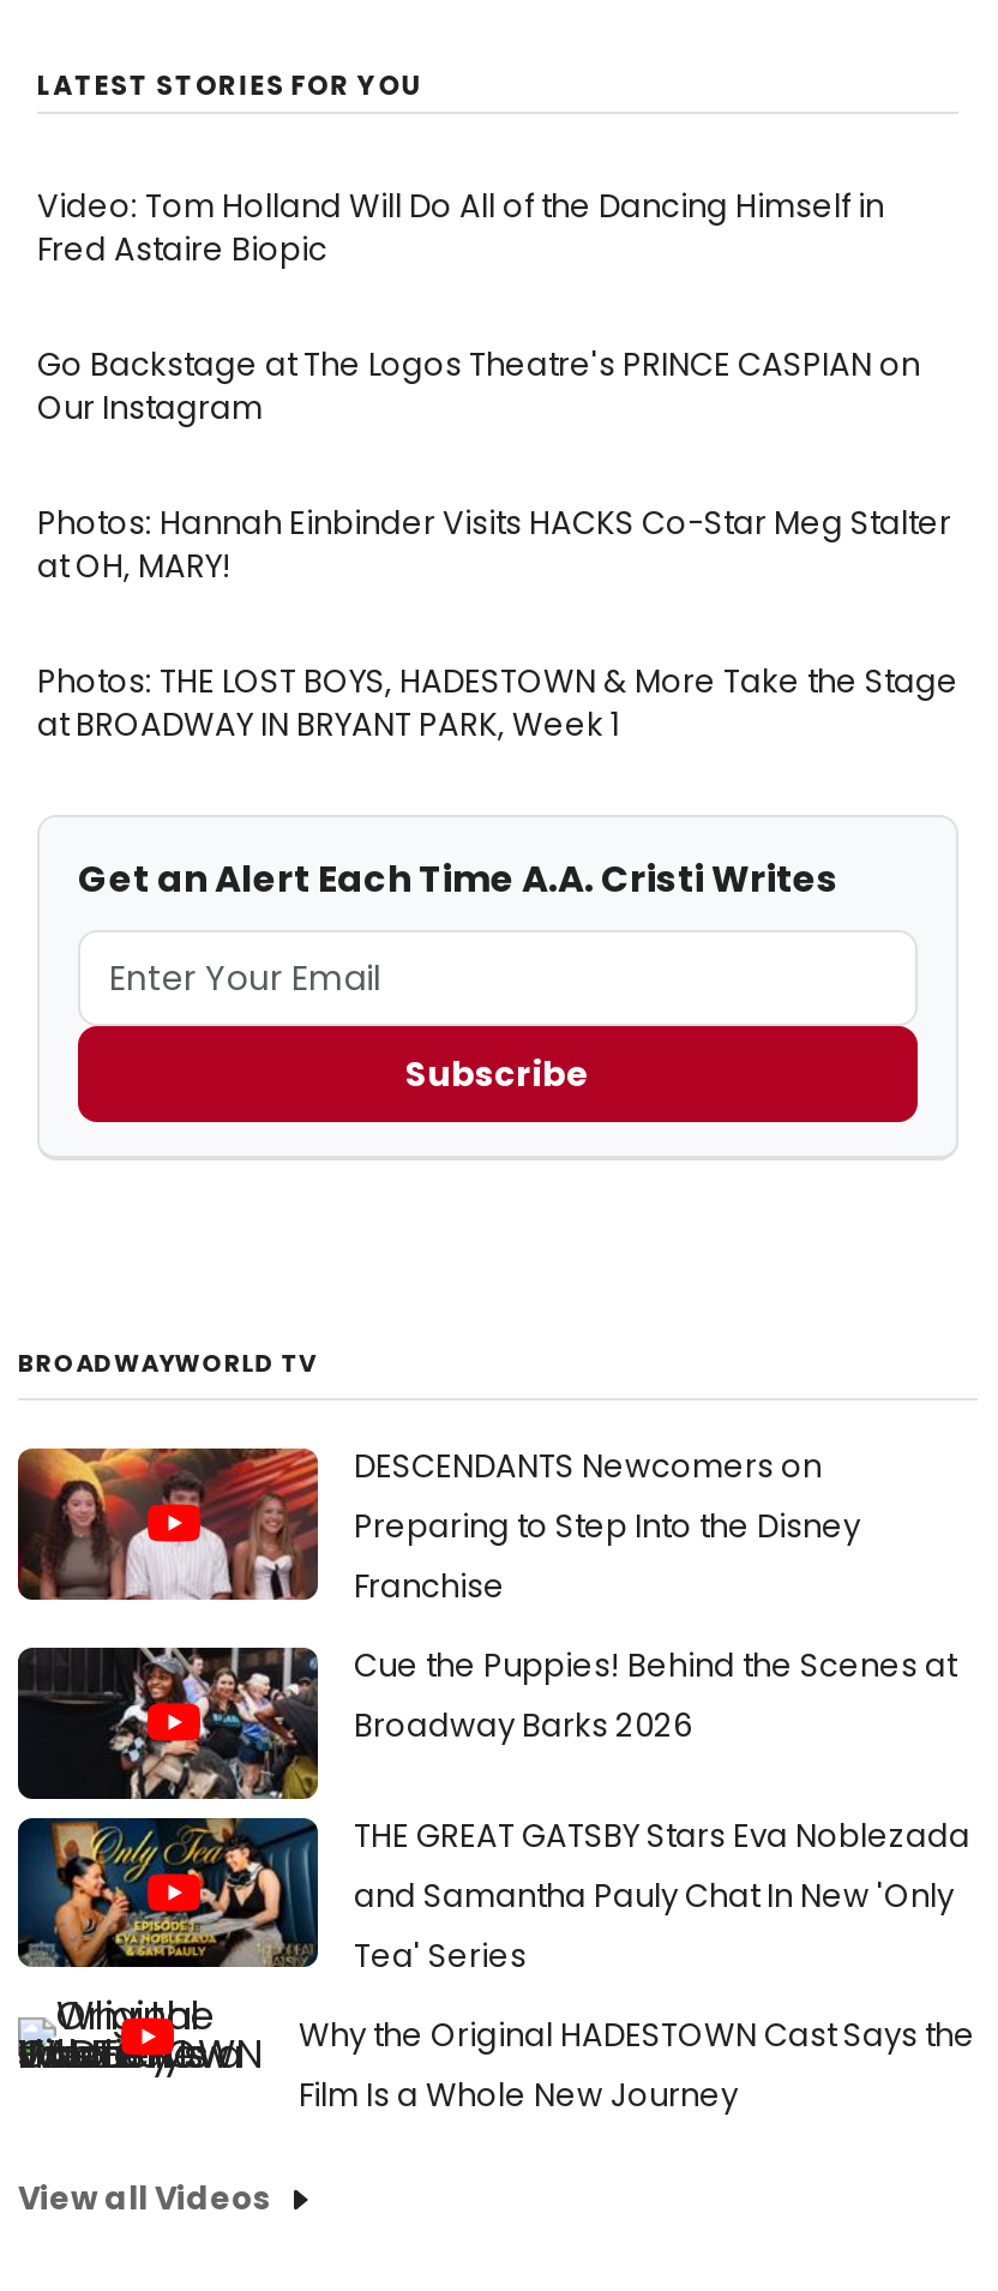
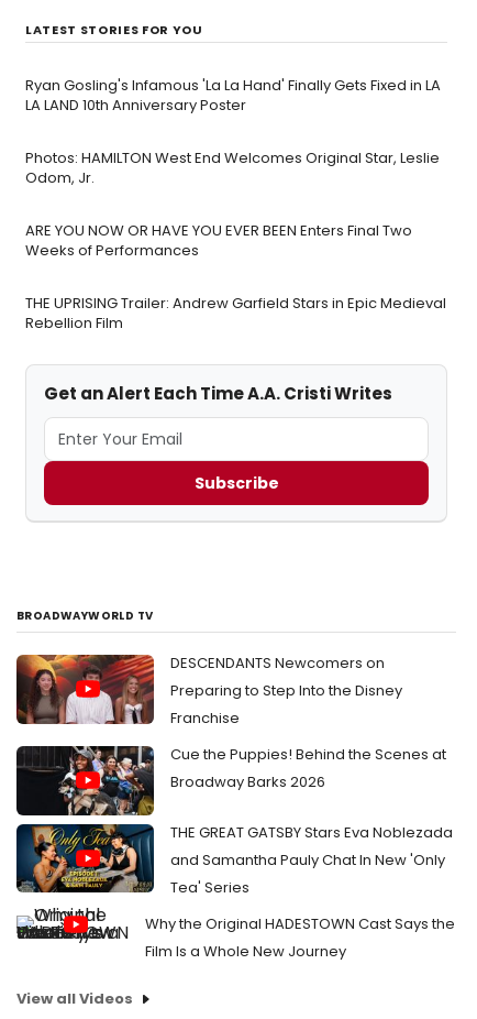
[37,184,884,273] Video: Tom Holland Will Do All of the Dancing Himself in | Fred Astaire Biopic -> [25,75,441,116] Ryan Gosling's Infamous 'La La Hand' Finally Gets Fixed in LA | LA LAND 10th Anniversary Poster
[37,342,920,431] Go Backstage at The Logos Theatre's PRINCE CASPIAN on | Our Instagram -> [25,148,440,188] Photos: HAMILTON West End Welcomes Original Star, Leslie | Odom, Jr.
[37,501,951,589] Photos: Hannah Einbinder Visits HACKS Co-Star Meg Stalter | at OH, MARY! -> [25,220,412,261] ARE YOU NOW OR HAVE YOU EVER BEEN Enters Final Two | Weeks of Performances
[37,659,958,748] Photos: THE LOST BOYS, HADESTOWN & More Take the Stage | at BROADWAY IN BRYANT PARK, Week 1 -> [25,293,446,334] THE UPRISING Trailer: Andrew Garfield Stars in Epic Medieval | Rebellion Film

